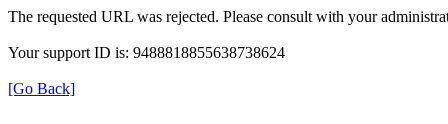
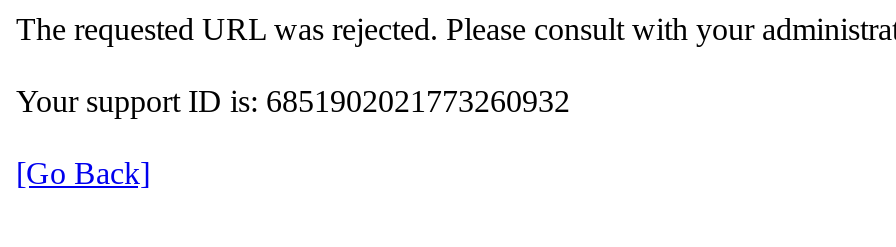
[8,44,285,61] Your support ID is: 9488818855638738624 -> [16,84,570,118] Your support ID is: 6851902021773260932

